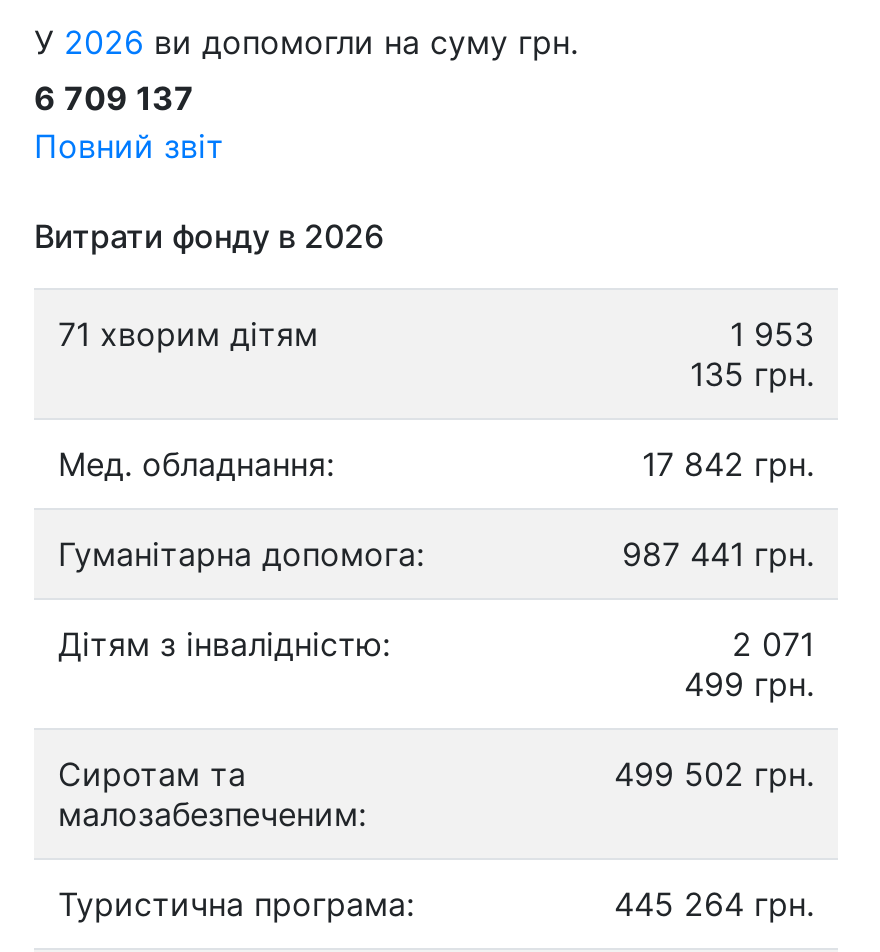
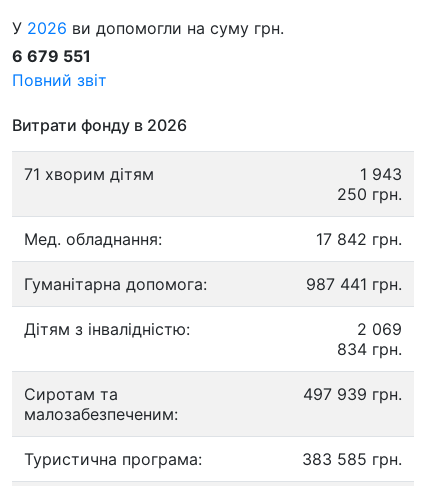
[34,78,194,118] 6 709 137 -> [12,46,91,66] 6 679 551
[730,314,814,354] 1 953 -> [360,164,402,184] 1 943
[690,354,814,394] 135 грн. -> [337,184,402,204] 250 грн.
[732,624,814,664] 2 071 -> [357,319,402,339] 2 069
[684,664,814,704] 499 грн. -> [337,339,402,359] 834 грн.
[614,754,814,794] 499 502 грн. -> [303,384,402,404] 497 939 грн.
[614,884,814,924] 445 264 грн. -> [302,449,402,469] 383 585 грн.

